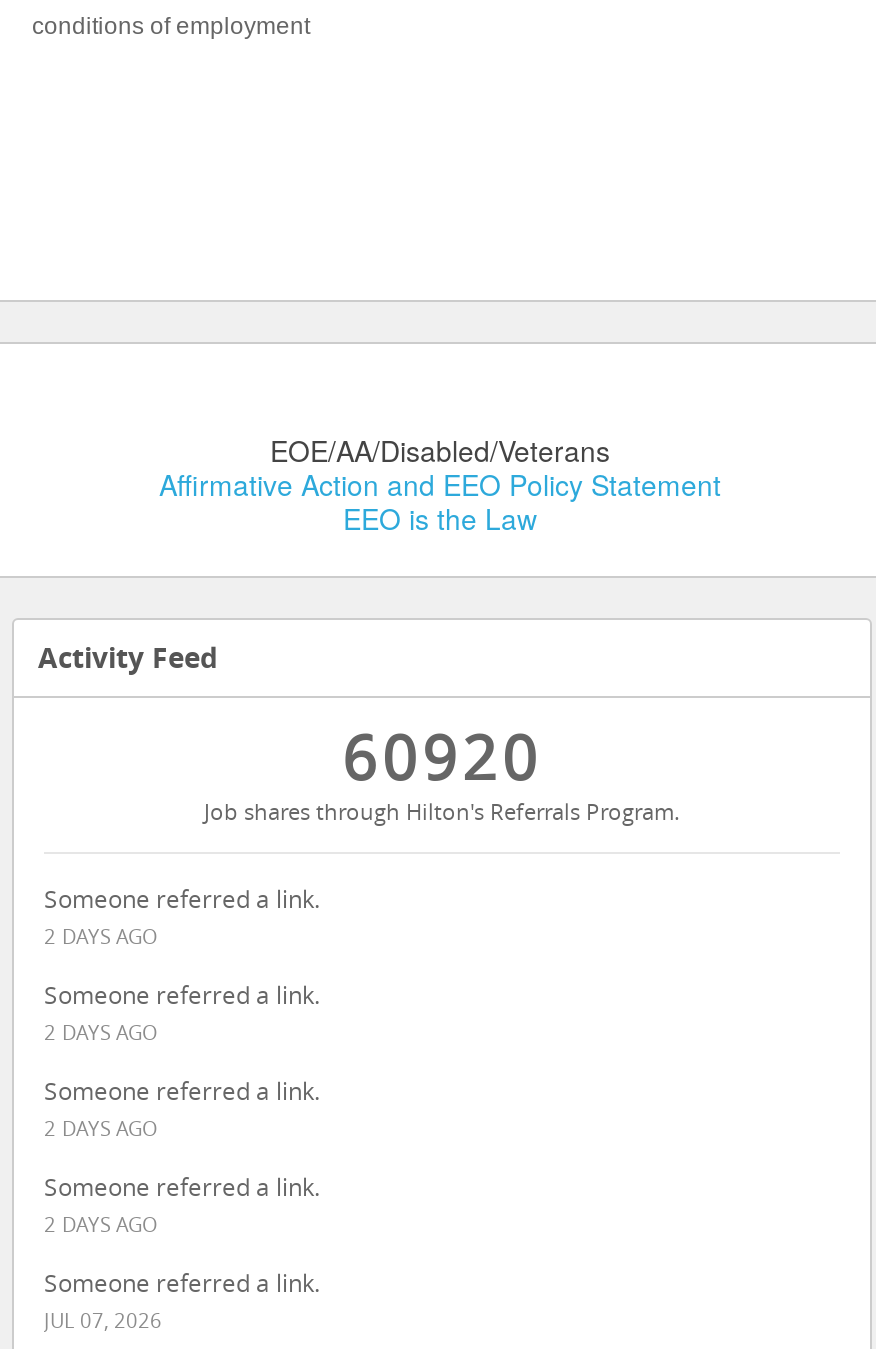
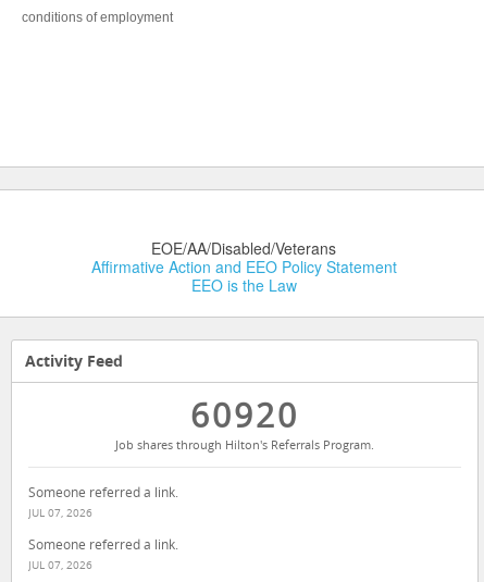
[44,922,320,1238] 2 DAYS AGO | Someone referred a link. | 2 DAYS AGO | Someone referred a link. | 2 DAYS AGO | Someone referred a link. | 2 DAYS AGO -> [28,505,92,520] JUL 07, 2026

